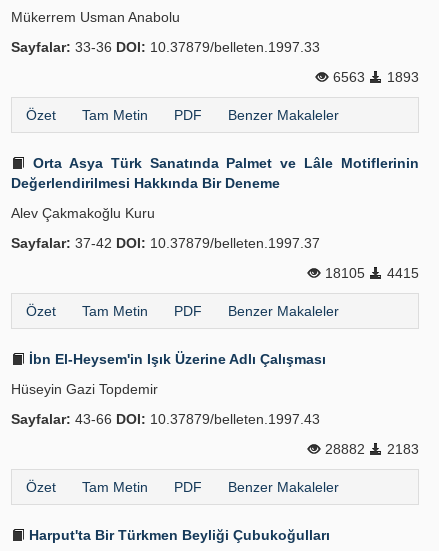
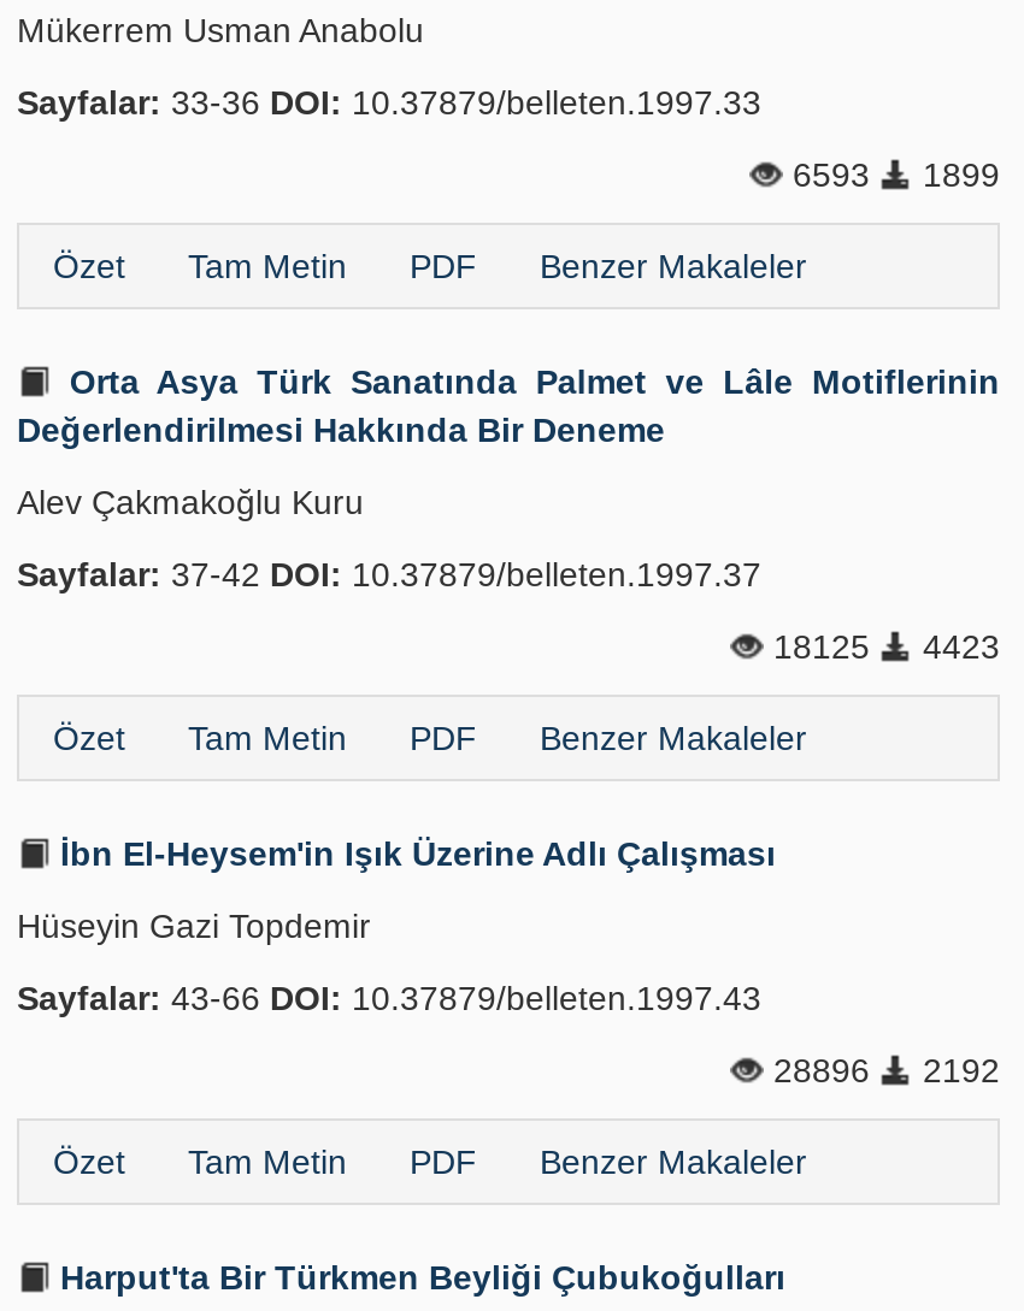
[329,69,369,85] 6563 -> [783,155,879,194] 6593
[383,69,419,85] 1893 -> [913,155,1000,194] 1899
[321,265,369,281] 18105 -> [764,627,879,666] 18125
[383,265,419,281] 4415 -> [913,627,1000,666] 4423
[321,441,369,457] 28882 -> [764,1051,879,1089] 28896
[383,441,419,457] 2183 -> [913,1051,1000,1089] 2192

